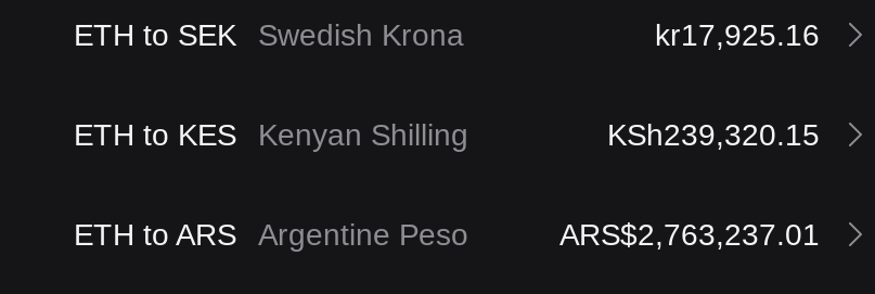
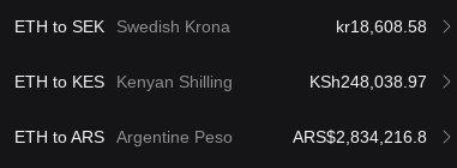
[655,17,820,52] kr17,925.16 -> [336,17,427,36] kr18,608.58
[607,117,820,151] KSh239,320.15 -> [309,72,427,91] KSh248,038.97
[559,217,820,251] ARS$2,763,237.01 -> [293,127,427,146] ARS$2,834,216.8

